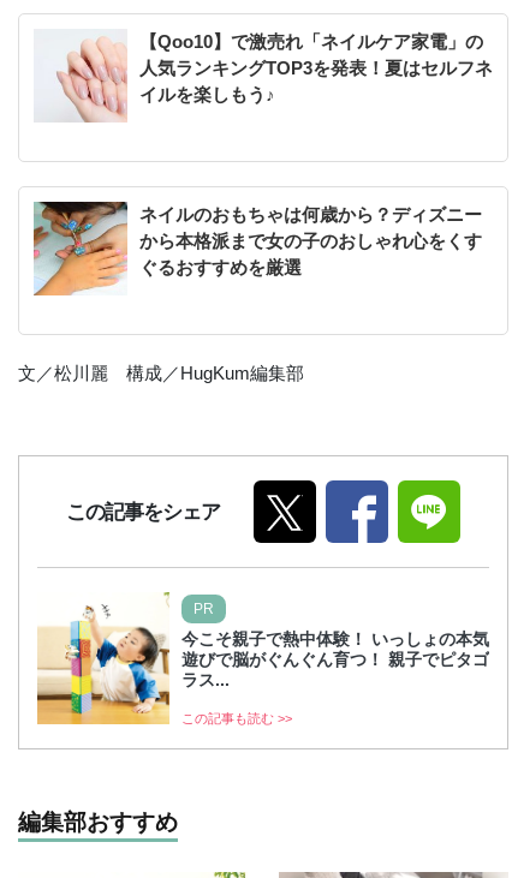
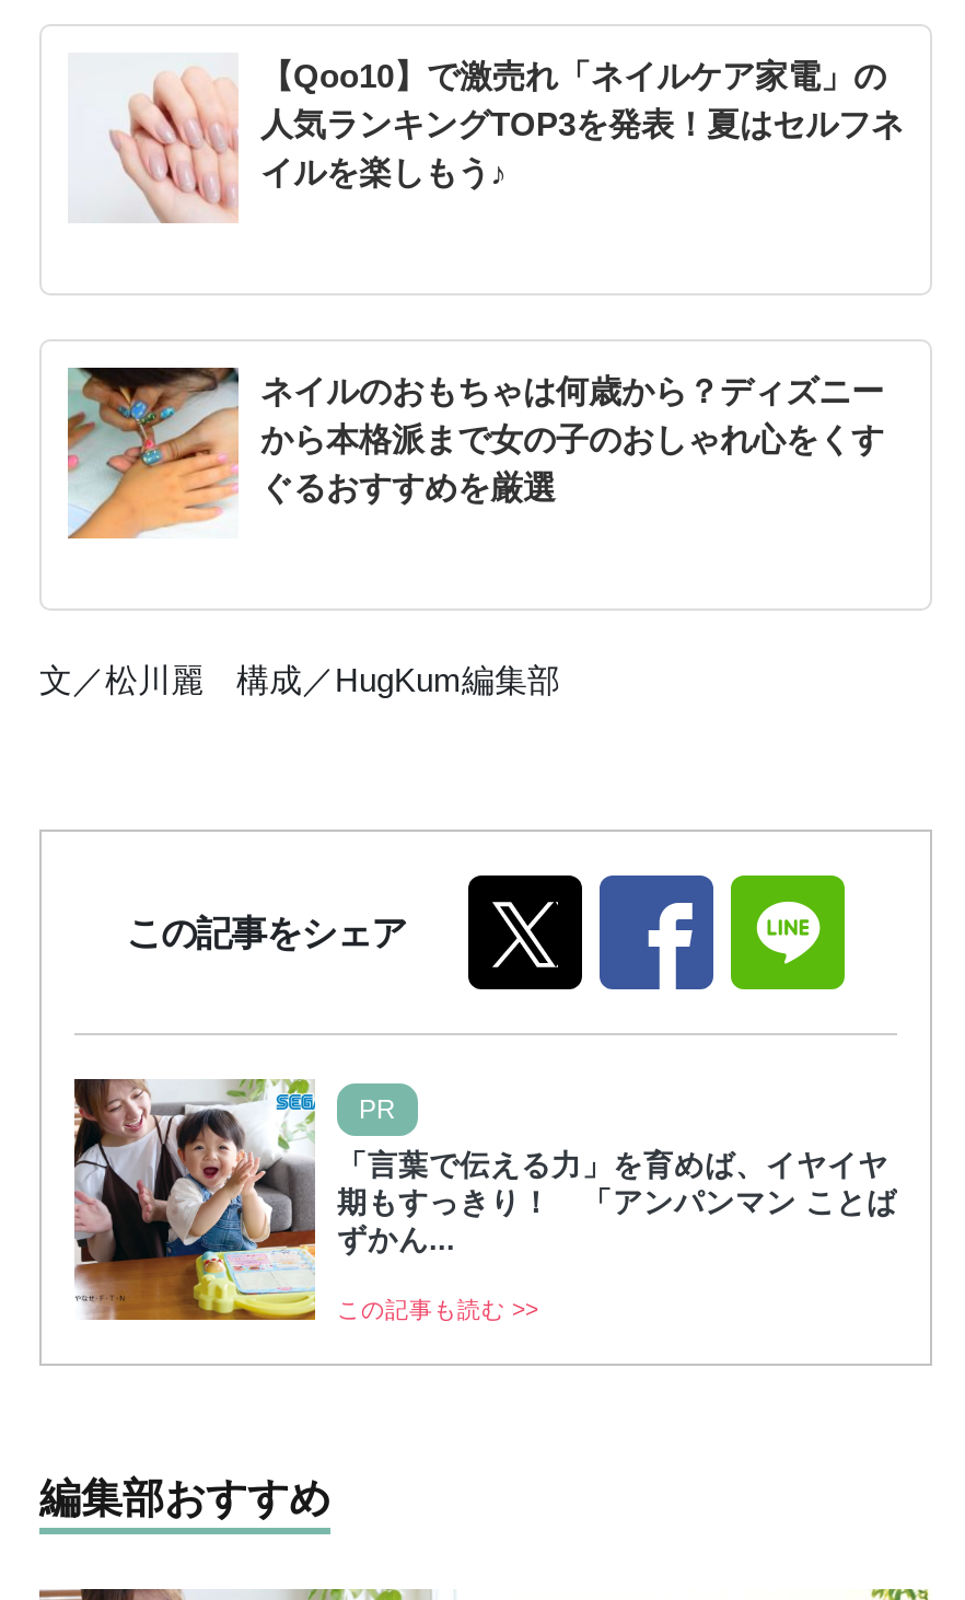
[36,592,489,725] [image] | 今こそ親子で熱中体験！ いっしょの本気 | 遊びで脳がぐんぐん育つ！ 親子でピタゴ | ラス... -> [72,1077,897,1322] [image] | 「言葉で伝える力」を育めば、イヤイヤ | 期もすっきり！ 「アンパンマン ことば | ずかん...

